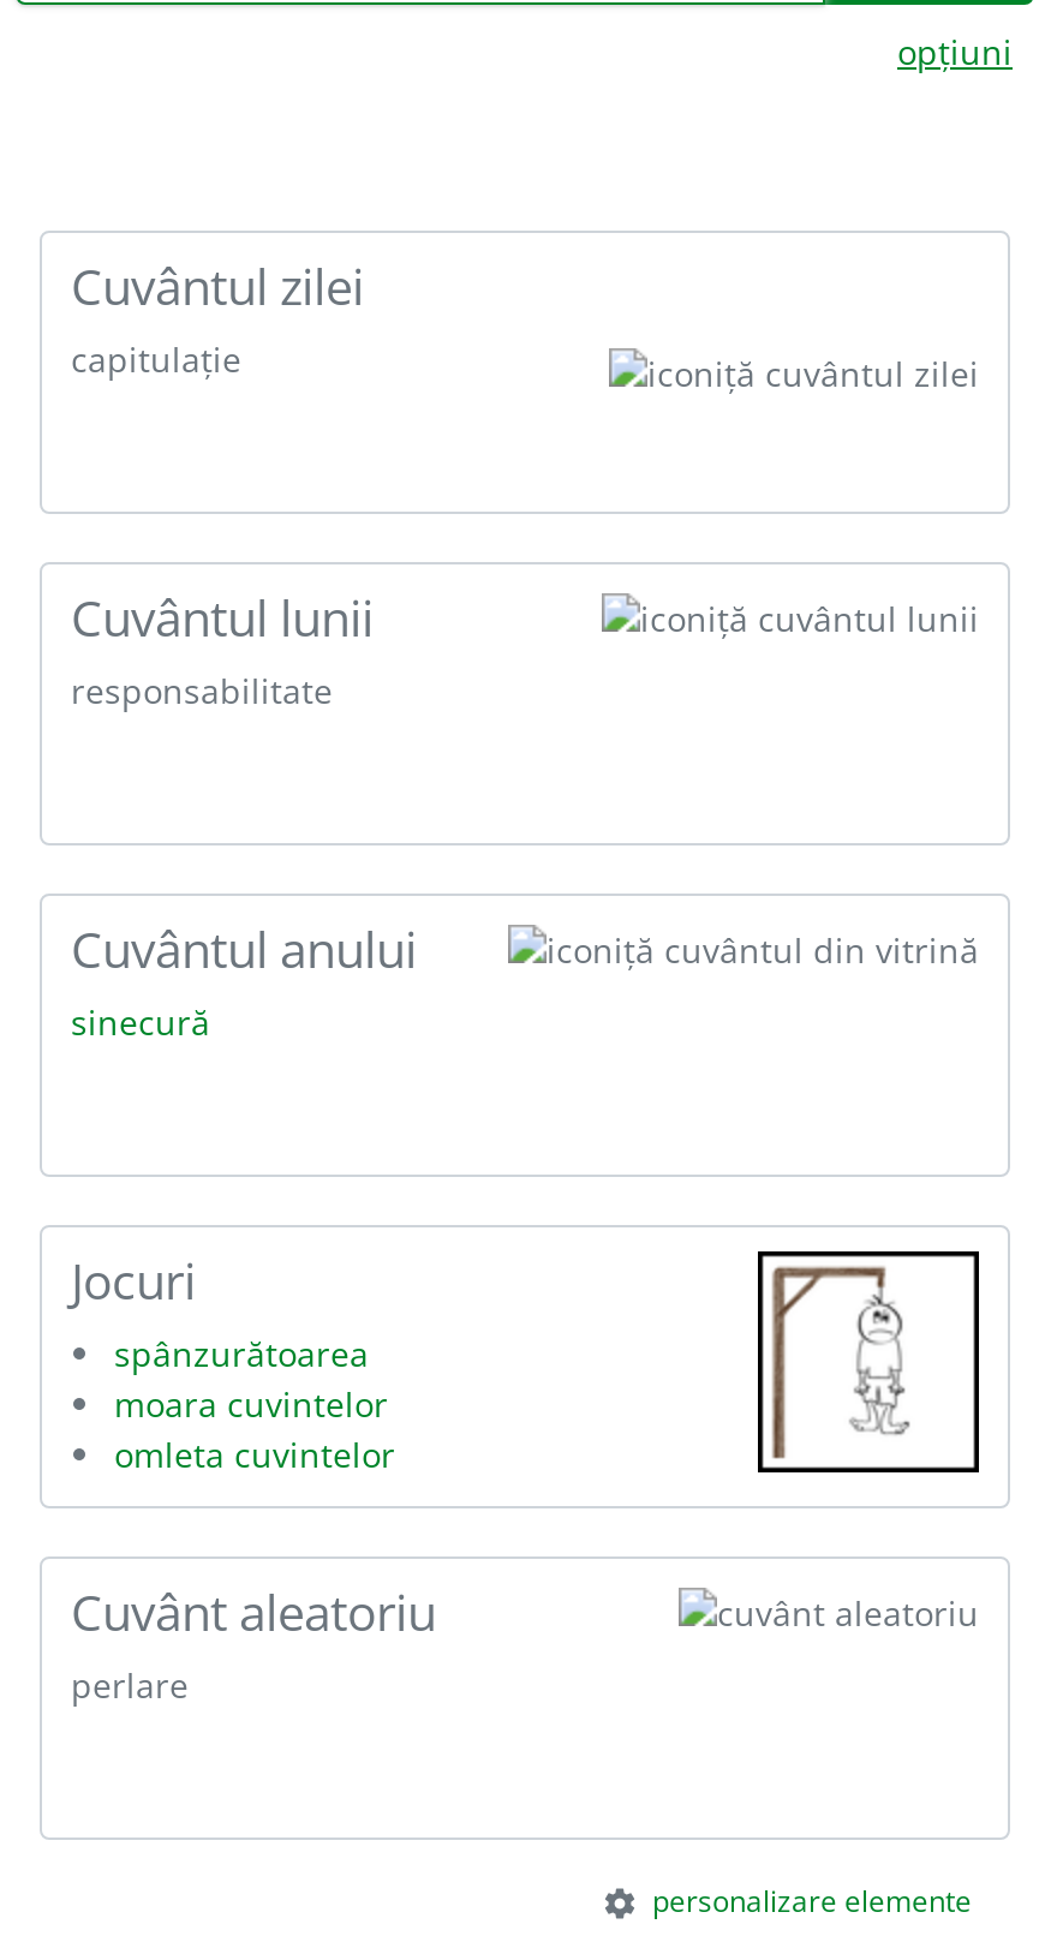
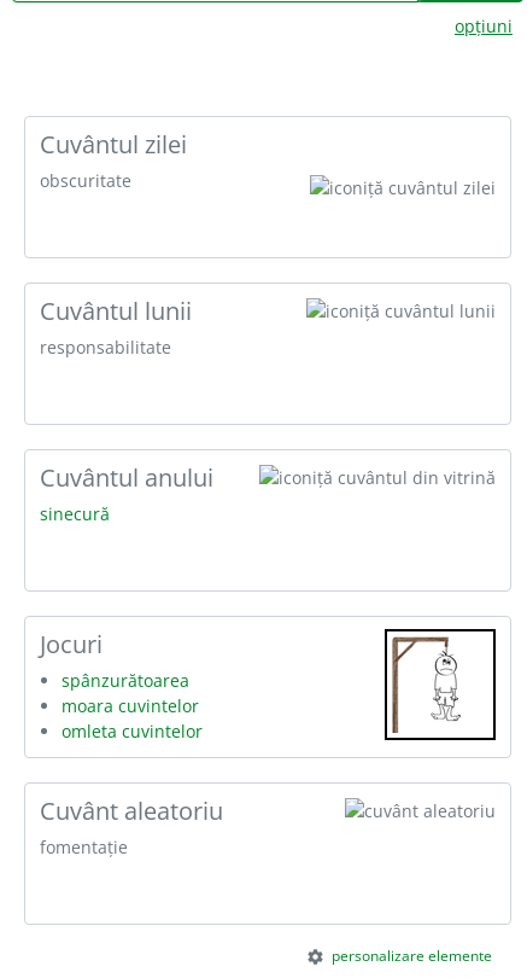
[71,337,241,383] capitulație -> [40,169,131,192] obscuritate
[71,1663,189,1709] perlare -> [40,836,128,859] fomentație

